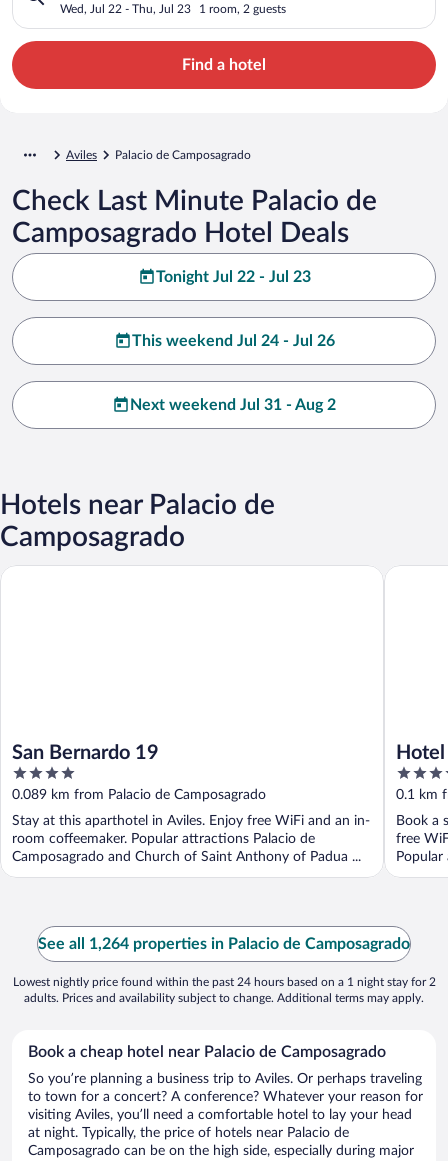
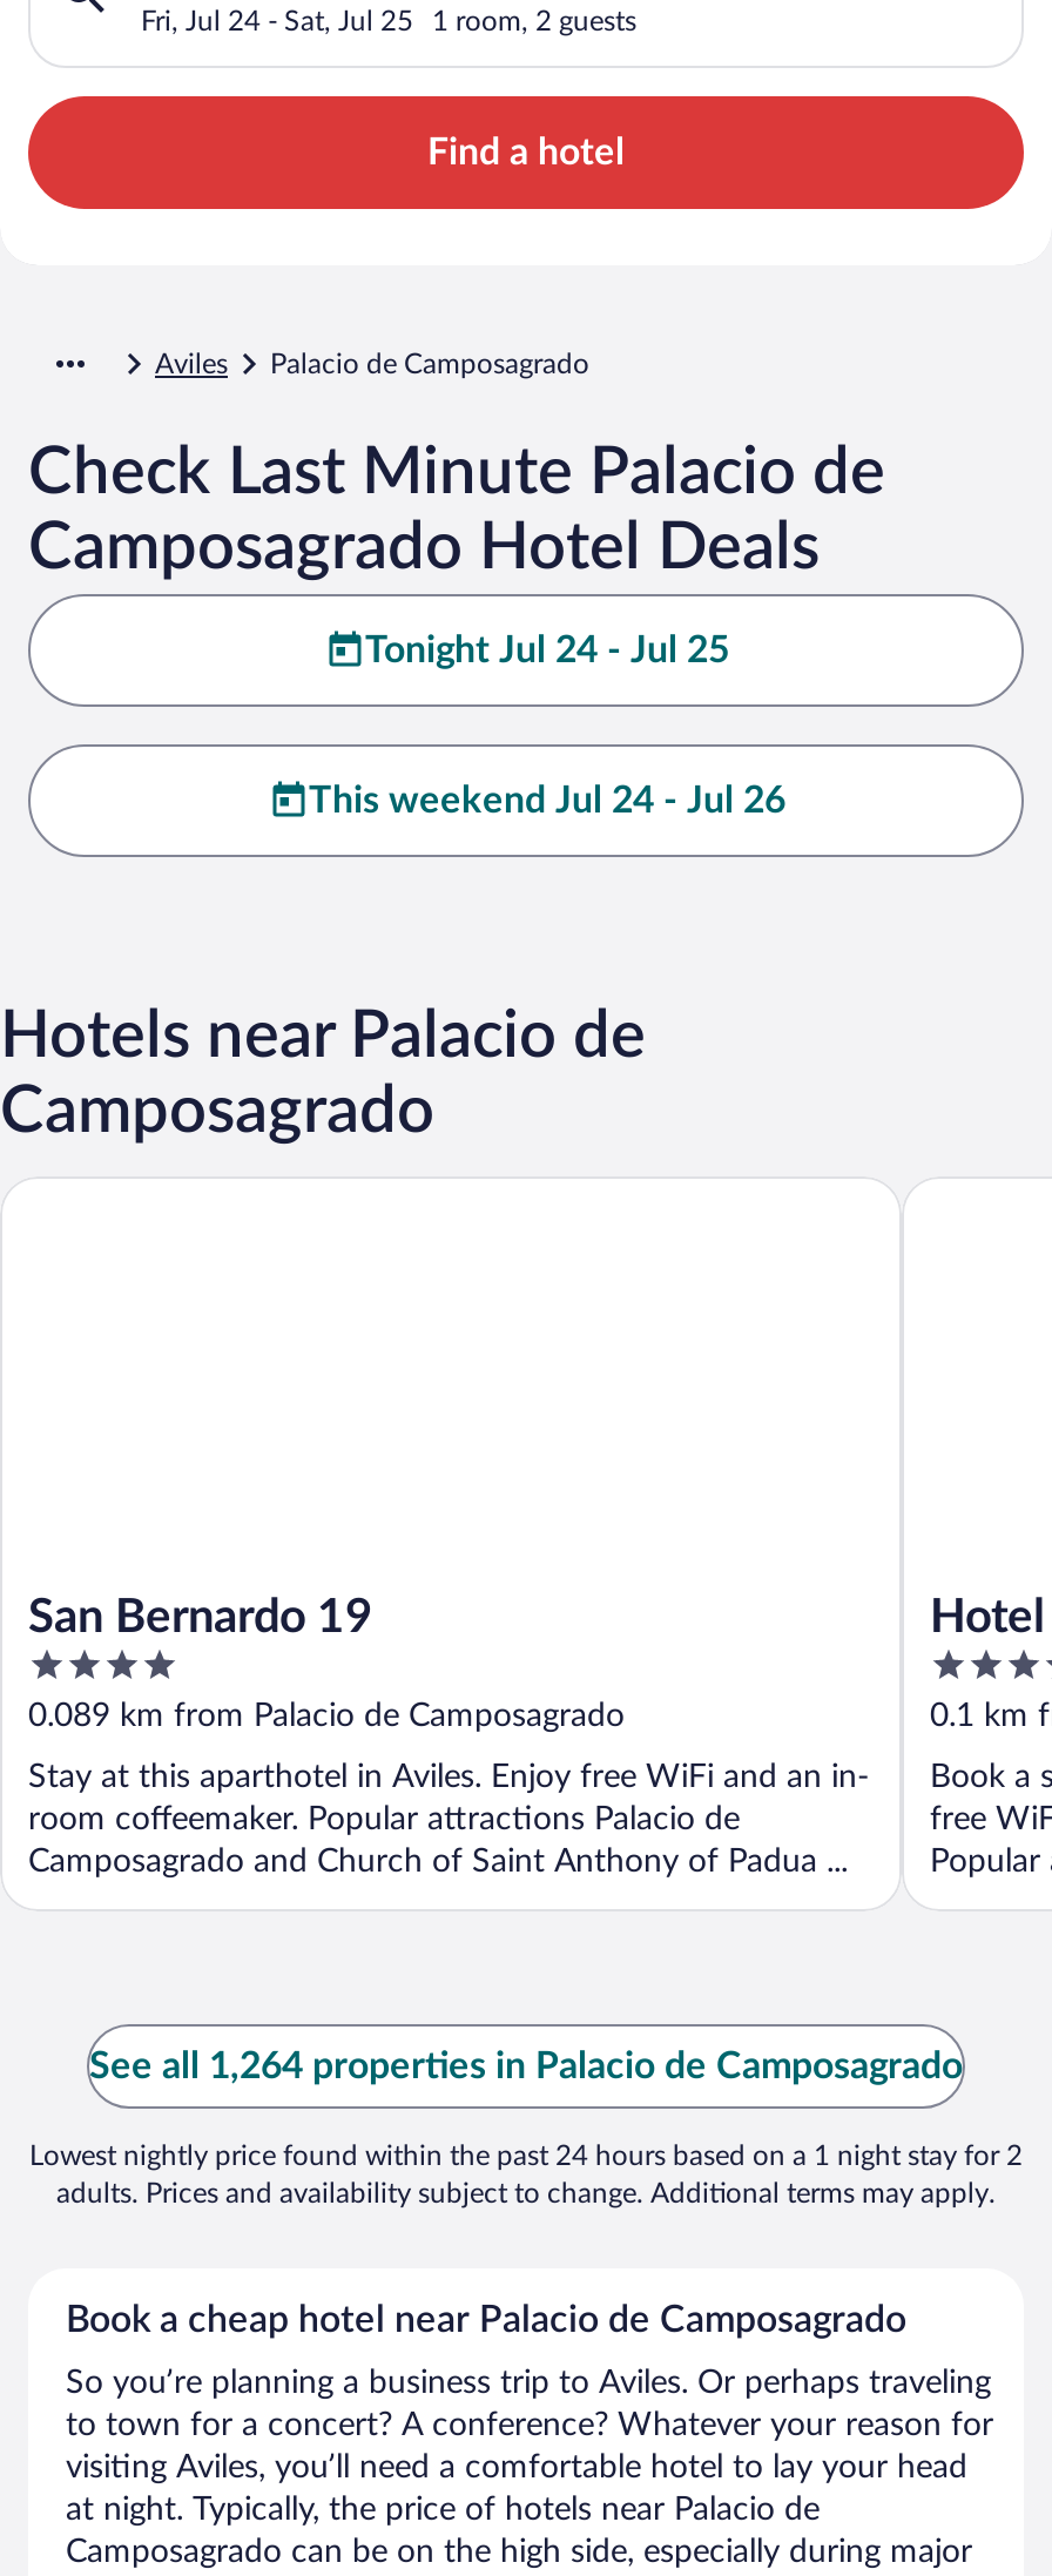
[60,3,191,15] Wed, Jul 22 - Thu, Jul 23 -> [141,6,413,35] Fri, Jul 24 - Sat, Jul 25
[155,269,310,285] Tonight Jul 22 - Jul 23 -> [365,631,729,669] Tonight Jul 24 - Jul 25
[130,397,336,413] Next weekend Jul 31 - Aug 2 -> none

